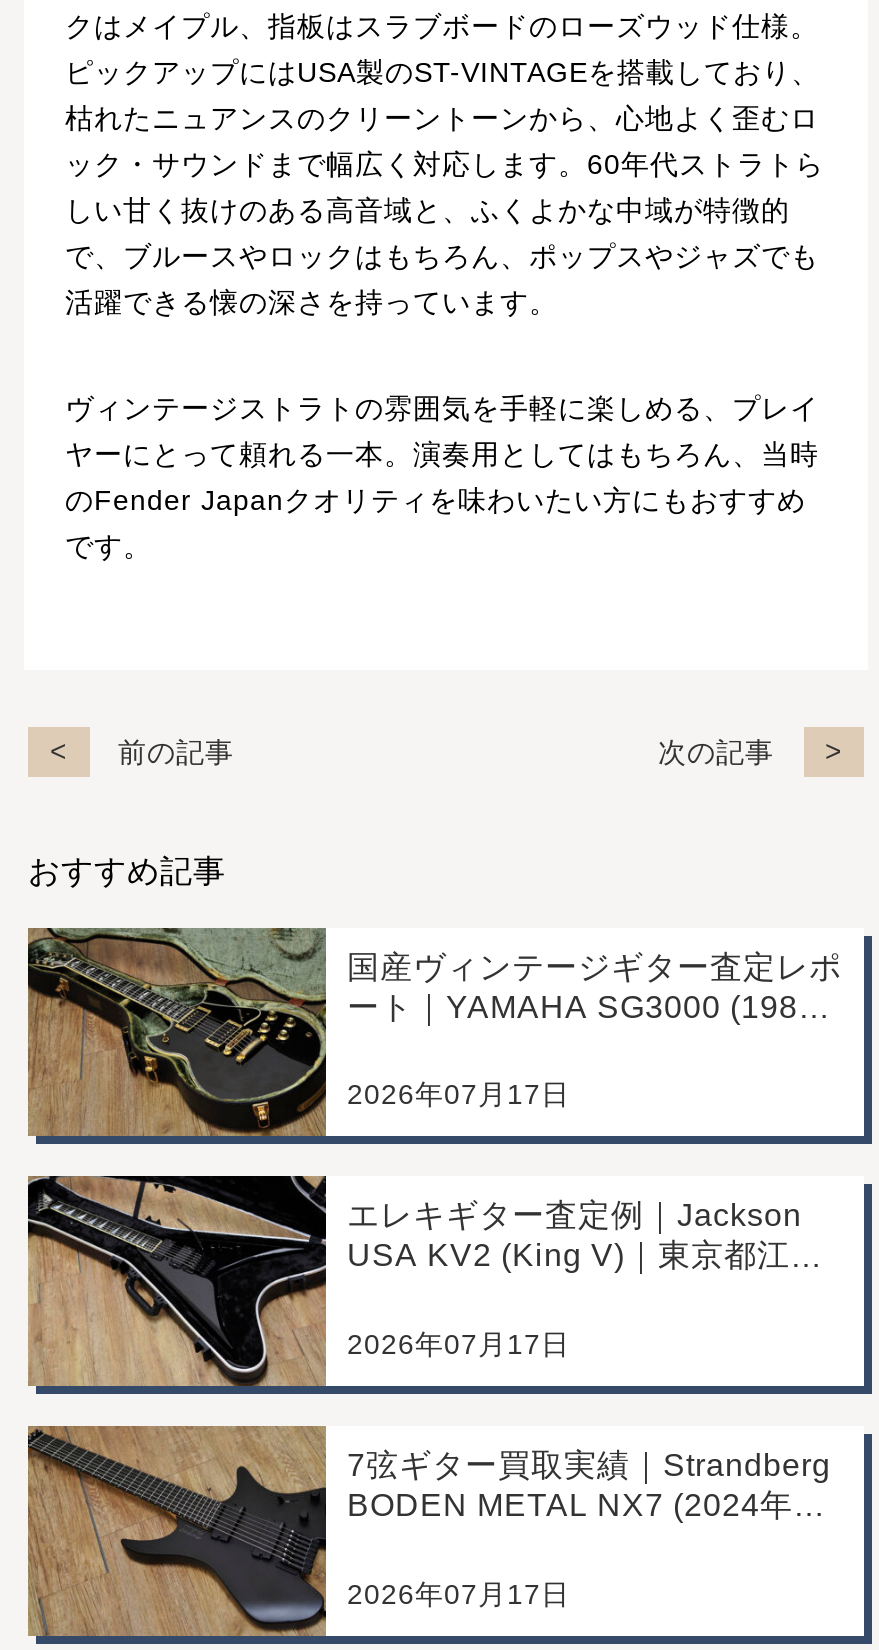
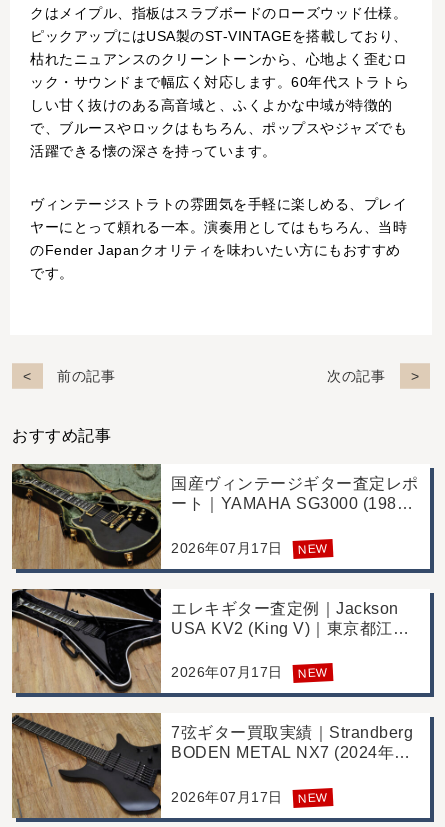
none -> [298,541,328,556] NEW
none -> [298,665,328,681] NEW
none -> [298,790,328,806] NEW

